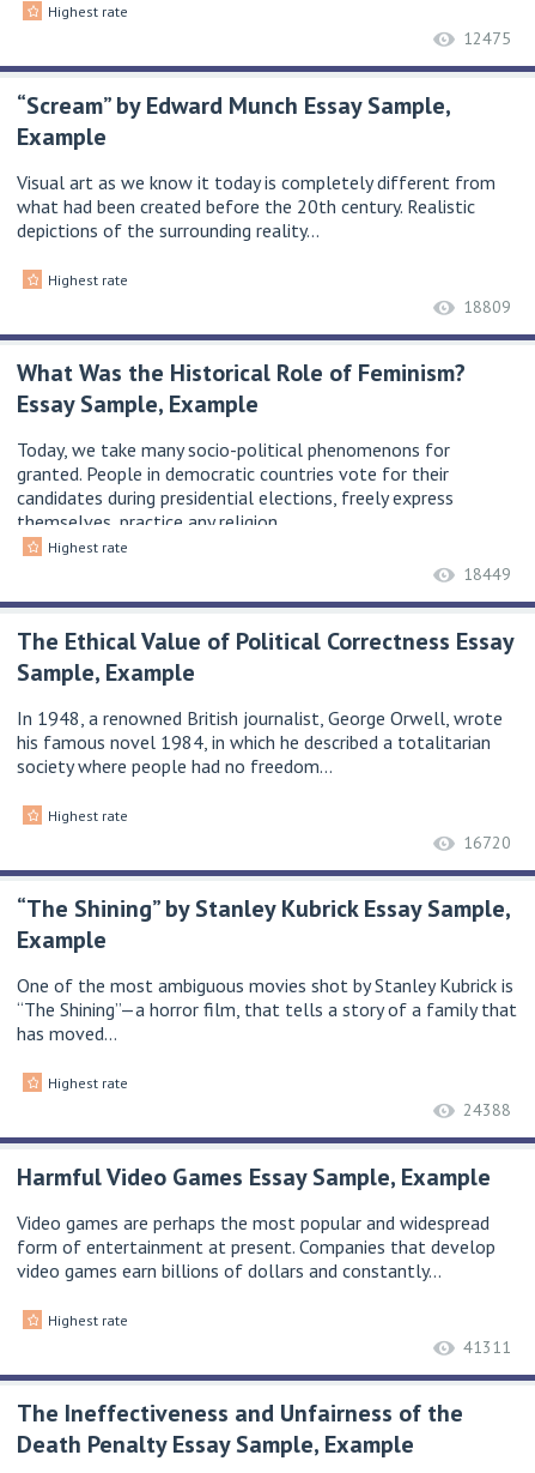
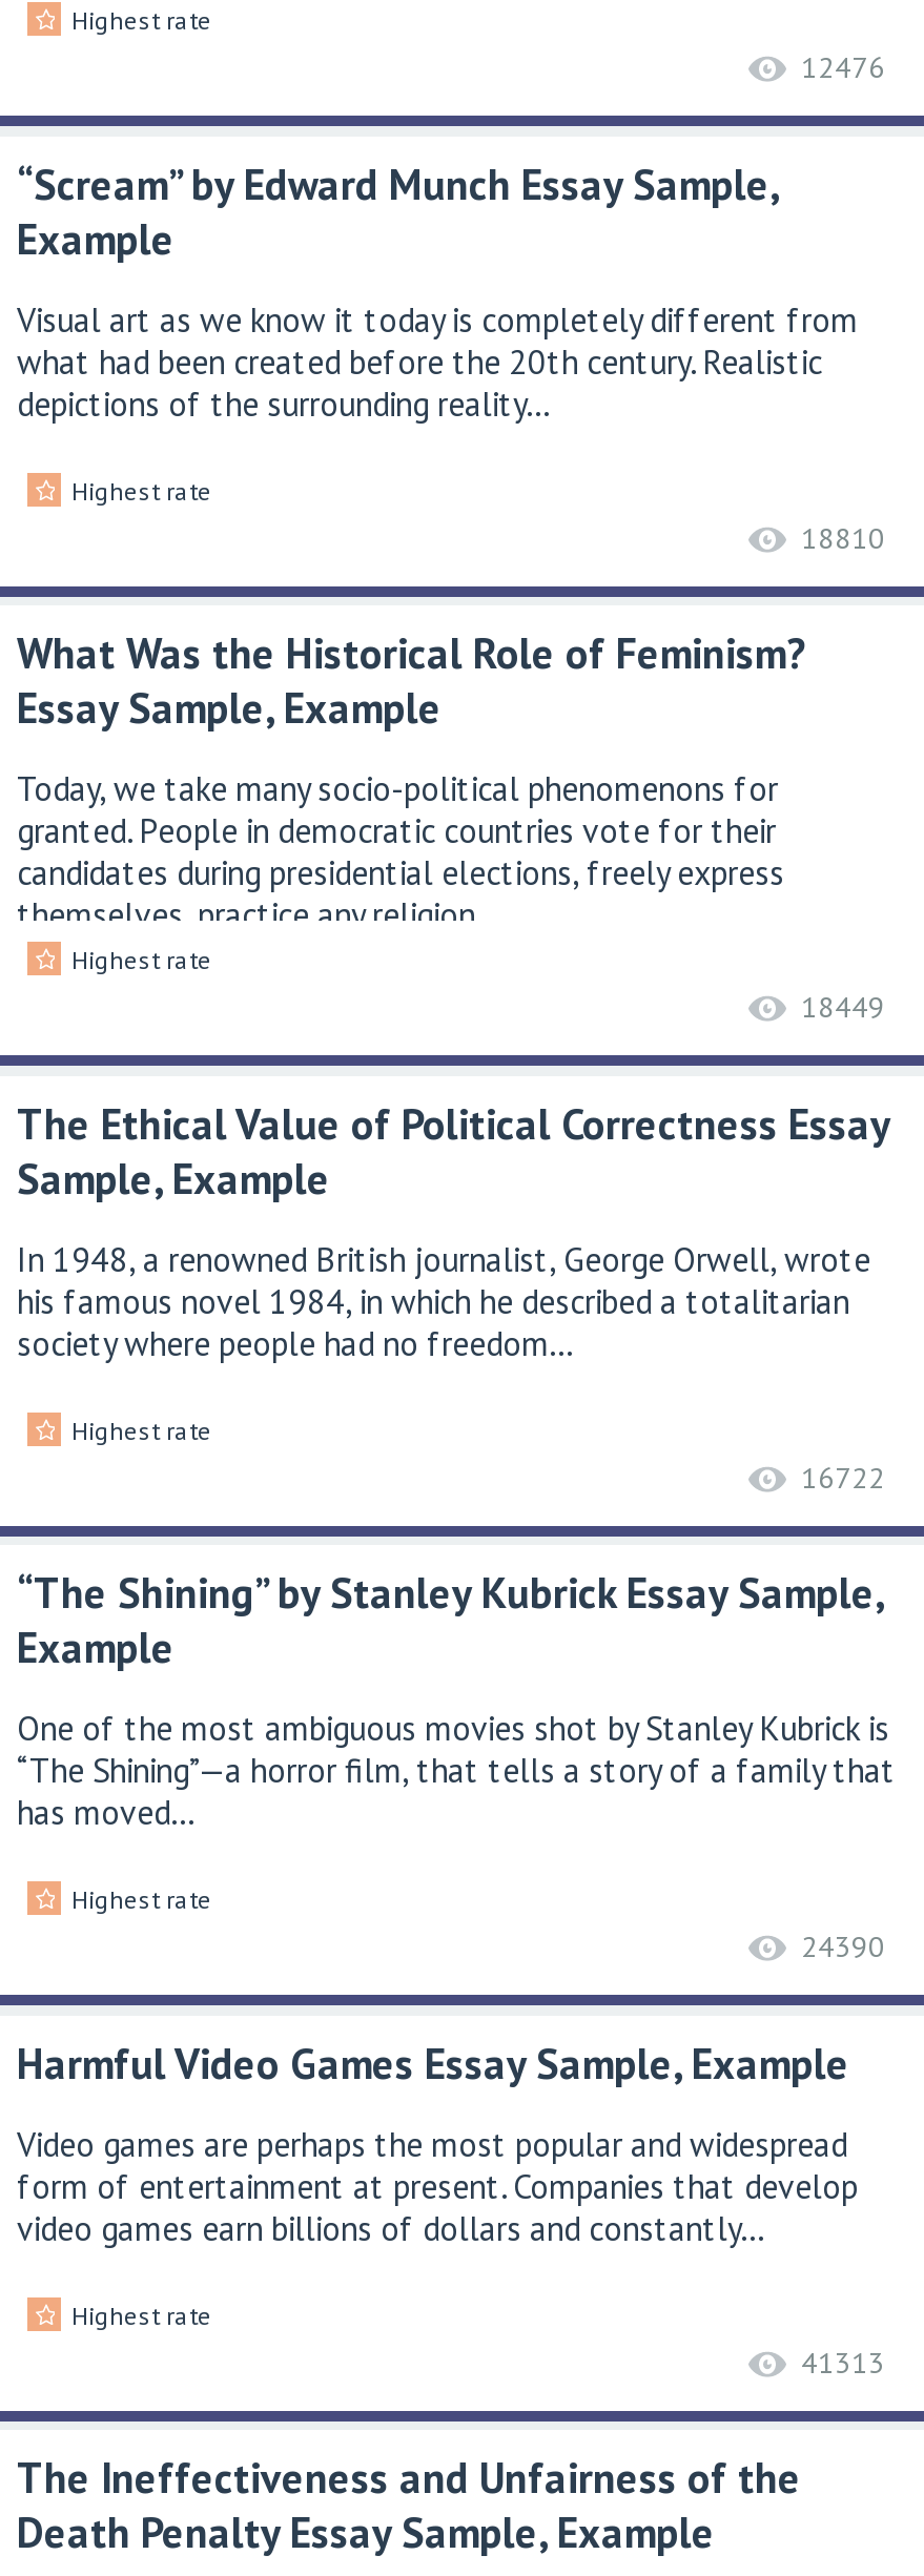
[463,28,511,50] 12475 -> [801,49,885,87] 12476
[463,296,511,317] 18809 -> [801,519,885,557] 18810
[463,832,511,853] 16720 -> [801,1459,885,1496] 16722
[463,1099,511,1121] 24388 -> [801,1928,885,1966] 24390
[463,1336,511,1358] 41311 -> [801,2343,885,2381] 41313

